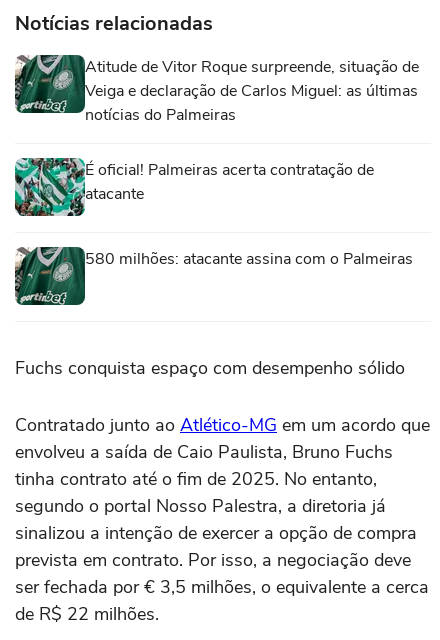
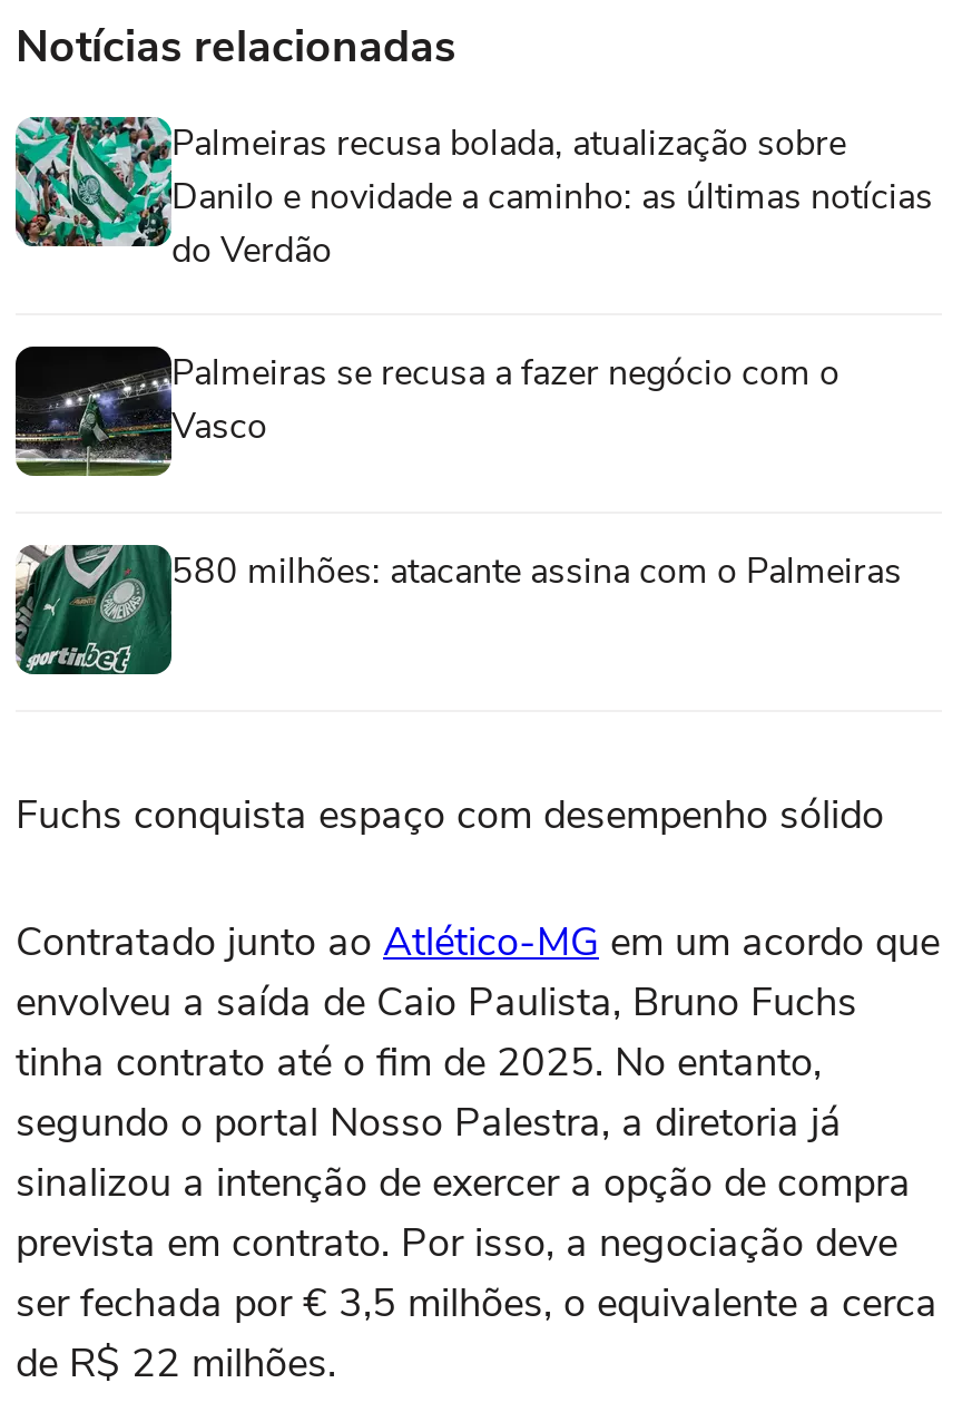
[14,54,419,126] [image] | Atitude de Vitor Roque surpreende, situação de | Veiga e declaração de Carlos Miguel: as últimas | notícias do Palmeiras -> [13,114,933,276] [image] | Palmeiras recusa bolada, atualização sobre | Danilo e novidade a caminho: as últimas notícias | do Verdão
[14,157,374,217] [image] | É oficial! Palmeiras acerta contratação de | atacante -> [13,343,840,477] [image] | Palmeiras se recusa a fazer negócio com o | Vasco

